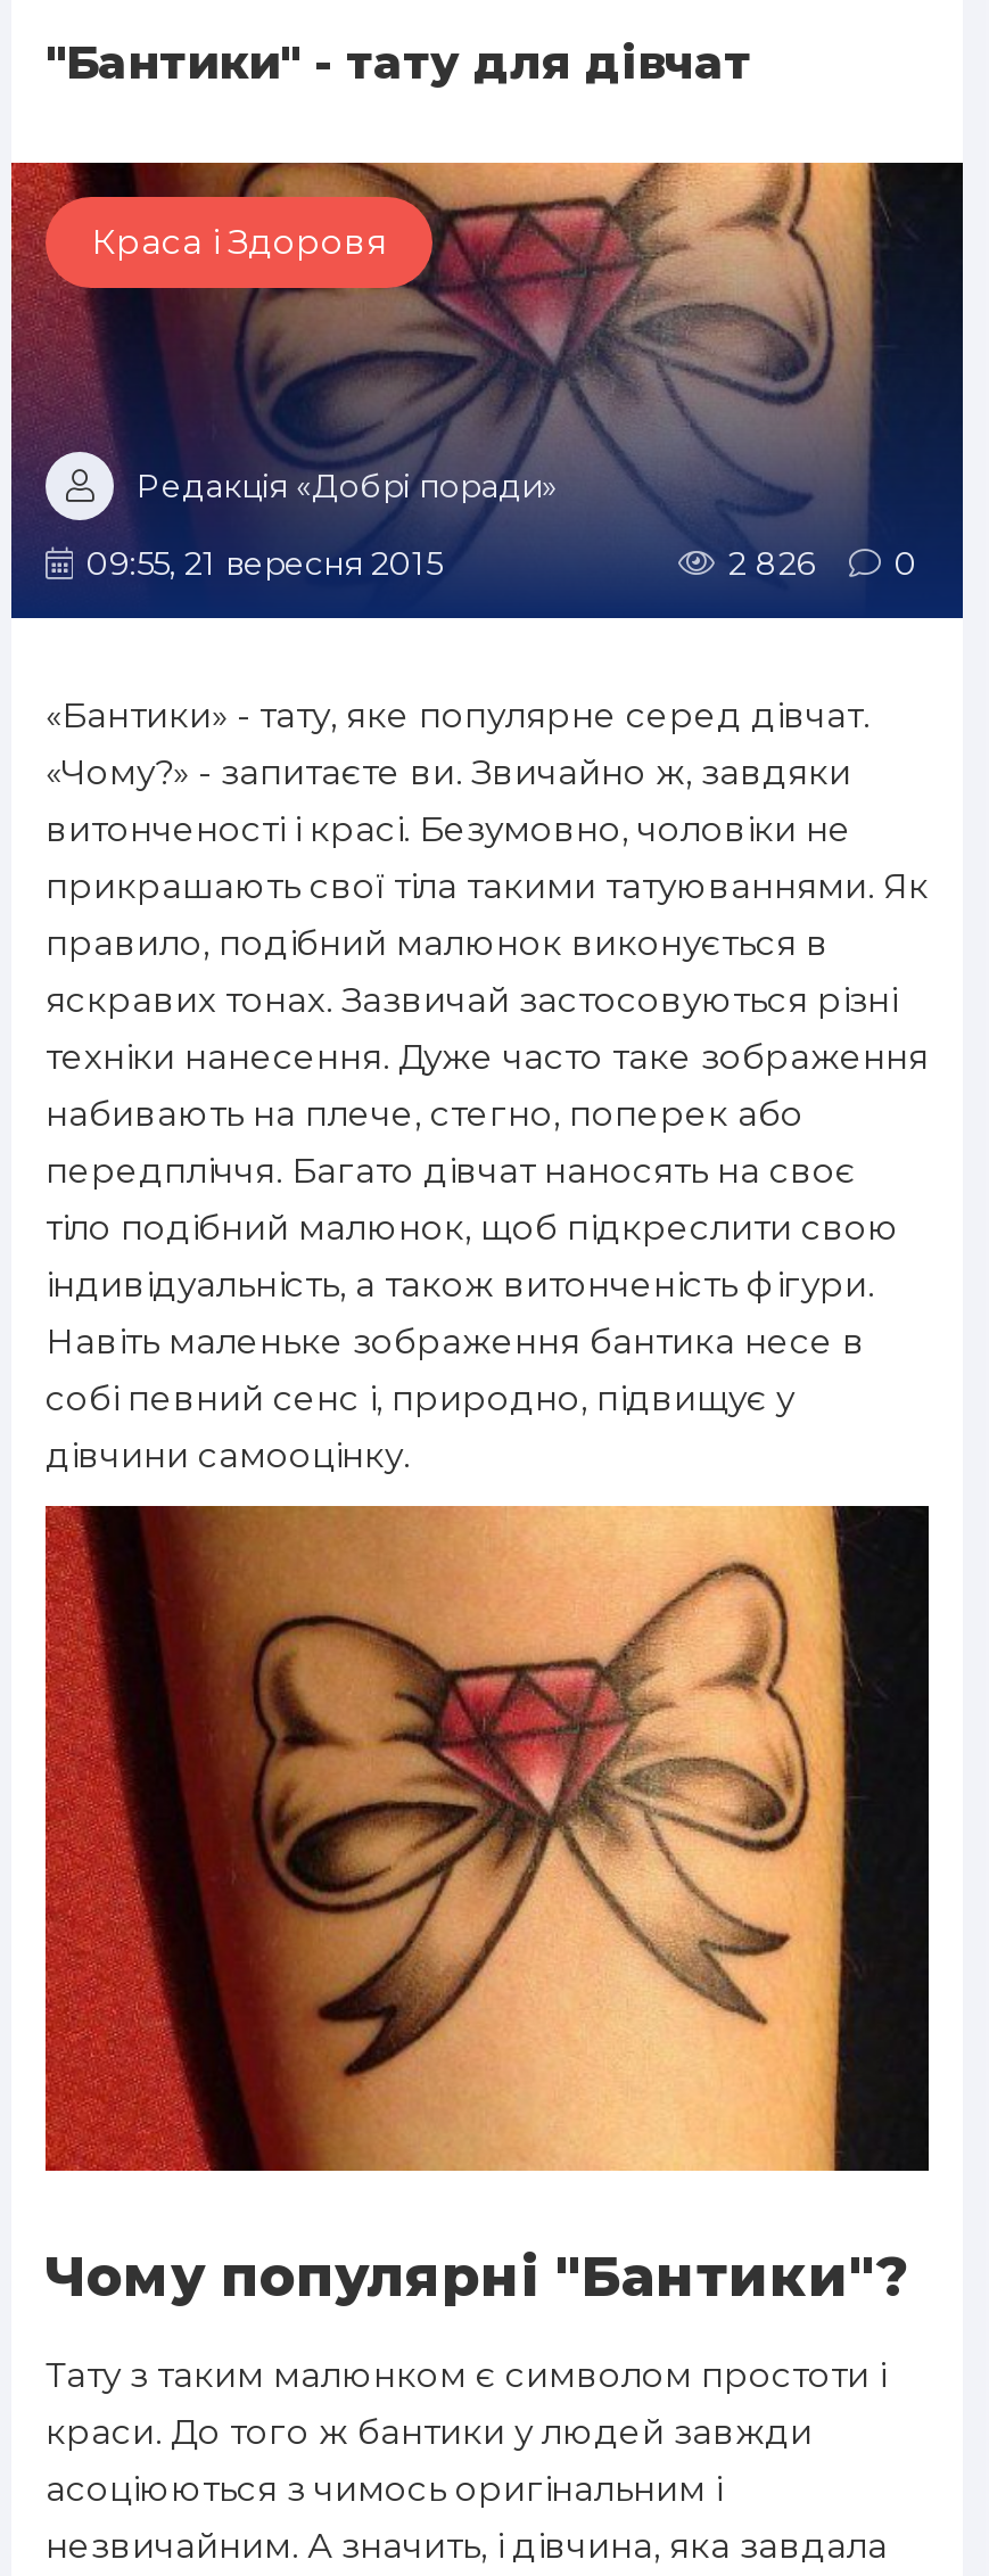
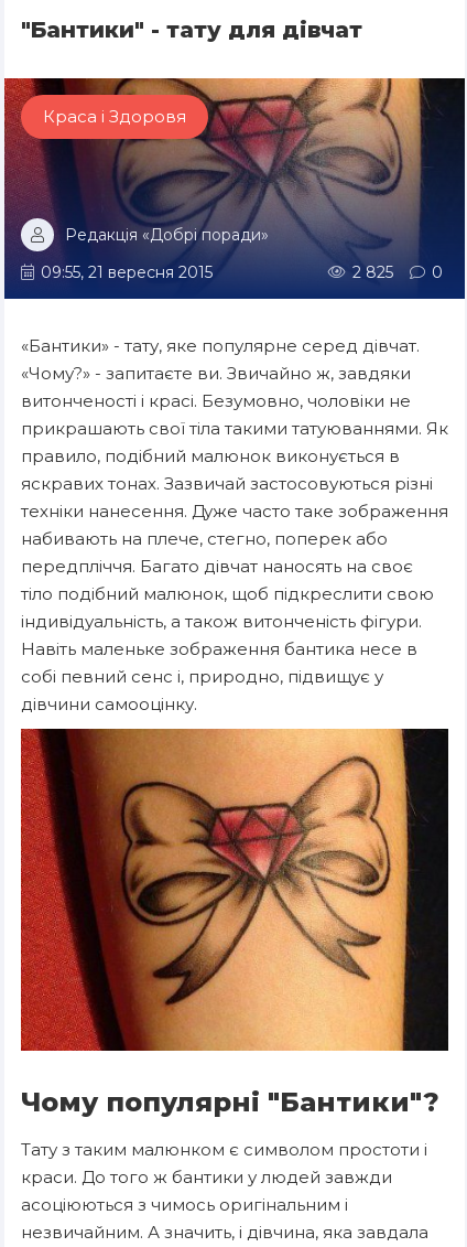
[728,543,815,584] 2 826 -> [352,262,393,282] 2 825

